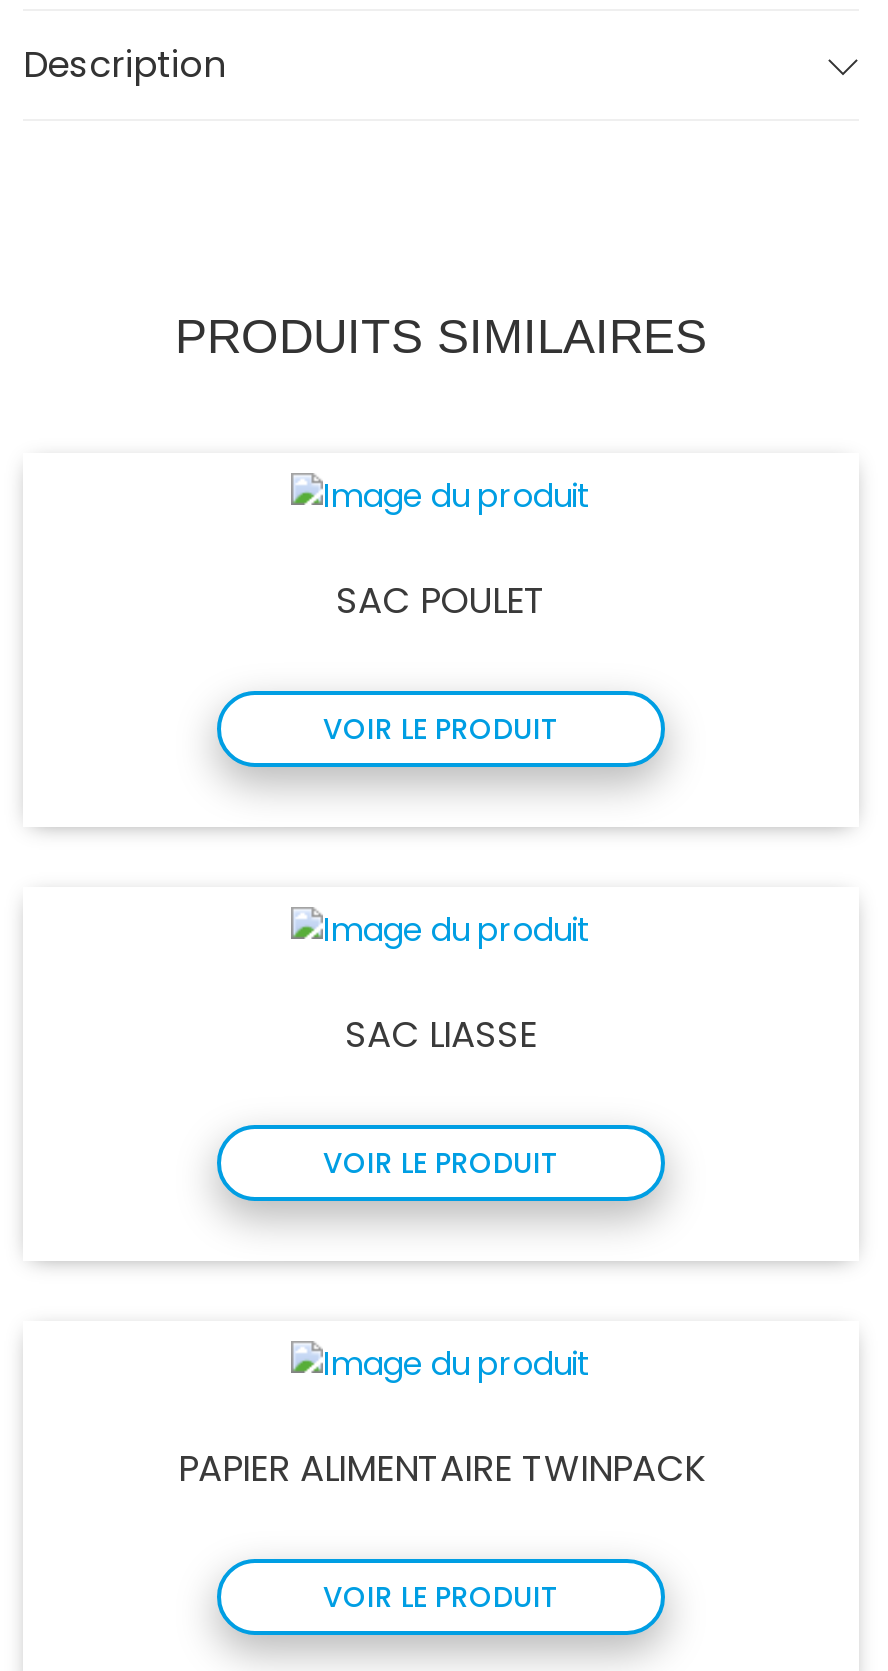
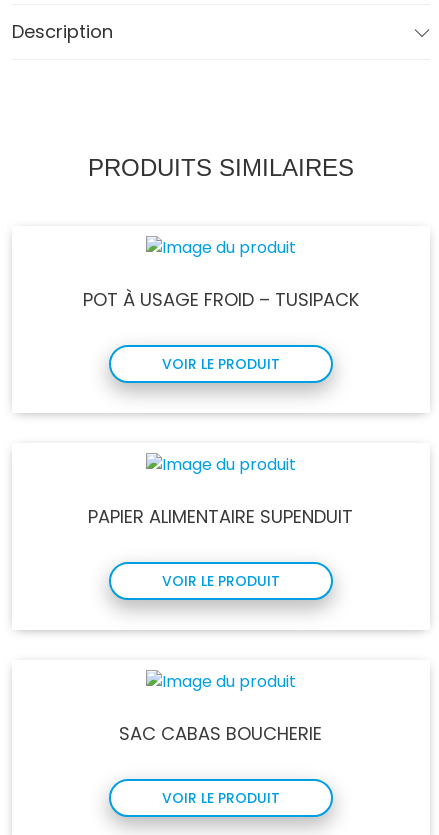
[336,574,546,624] SAC POULET -> [83,287,359,312] POT À USAGE FROID – TUSIPACK
[345,1008,537,1058] SAC LIASSE -> [88,504,353,529] PAPIER ALIMENTAIRE SUPENDUIT
[178,1442,704,1492] PAPIER ALIMENTAIRE TWINPACK -> [119,721,322,746] SAC CABAS BOUCHERIE

